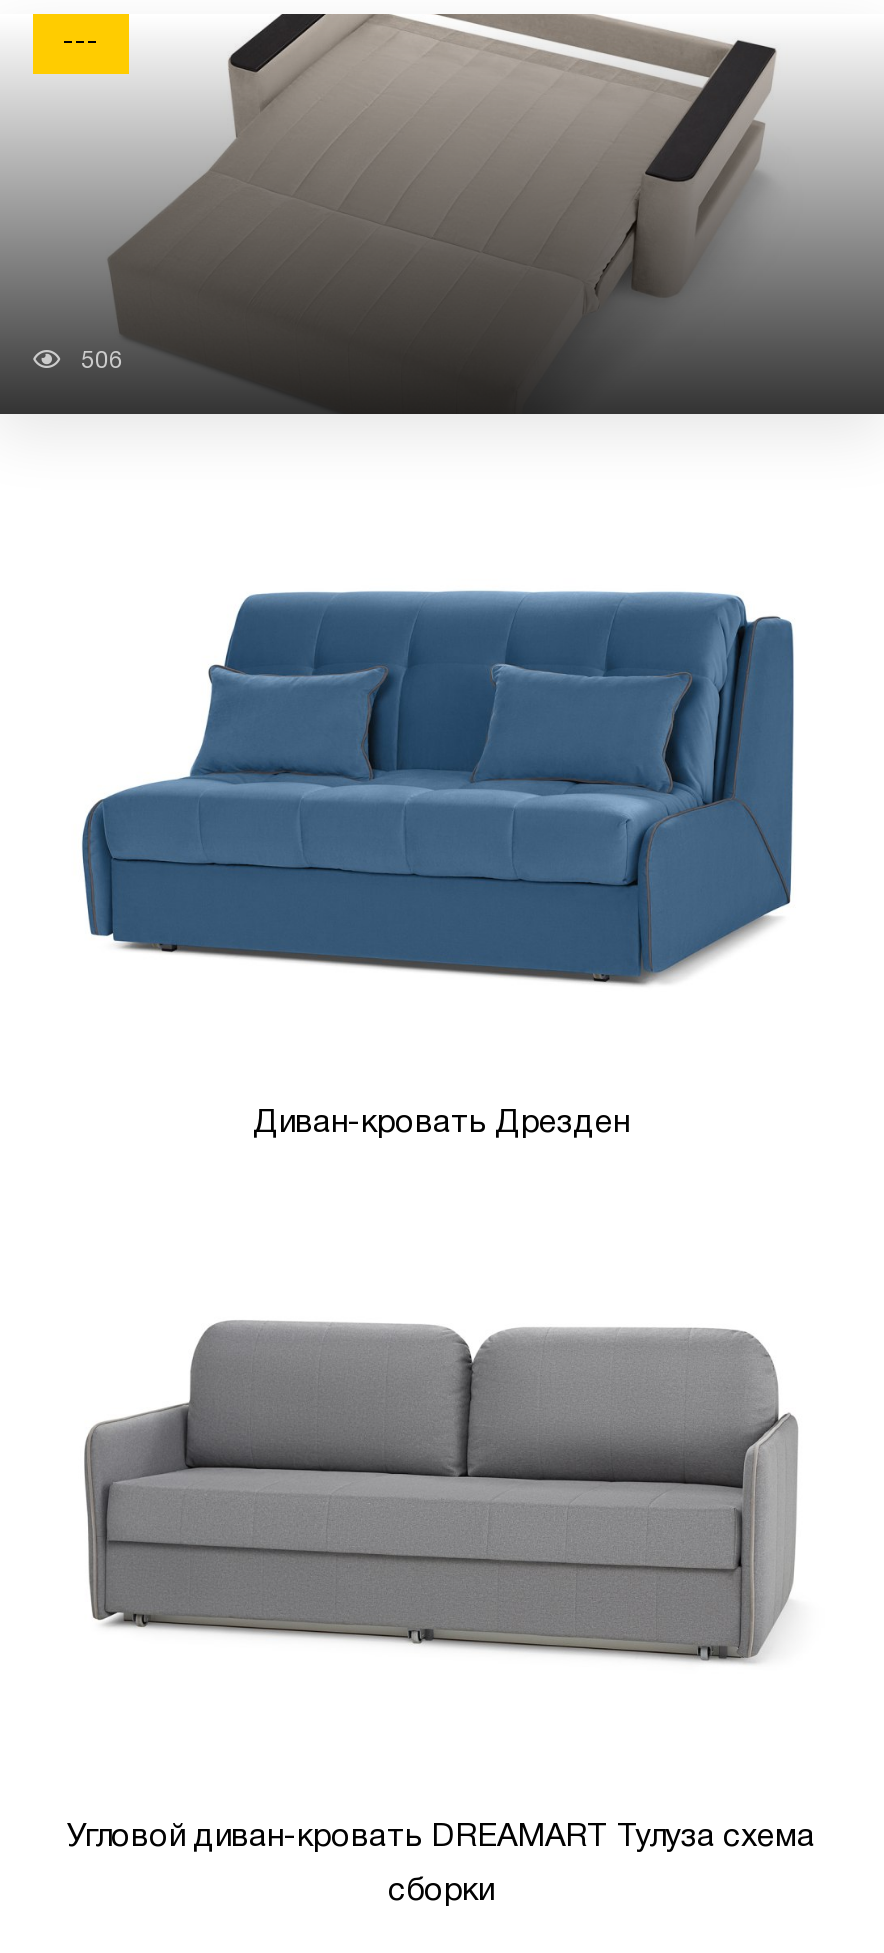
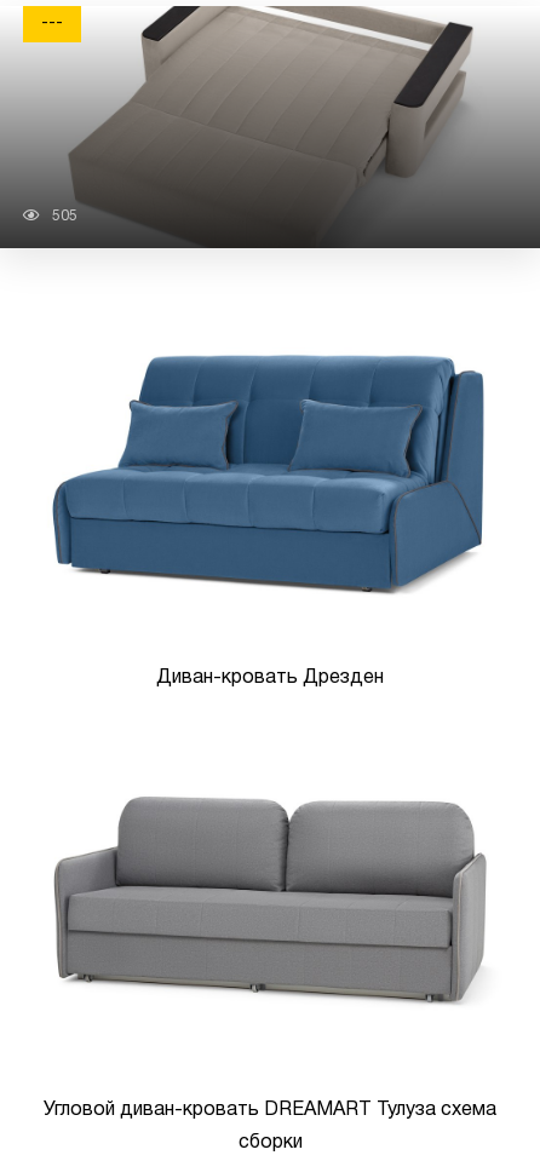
[81,350,123,372] 506 -> [52,209,77,223] 505

